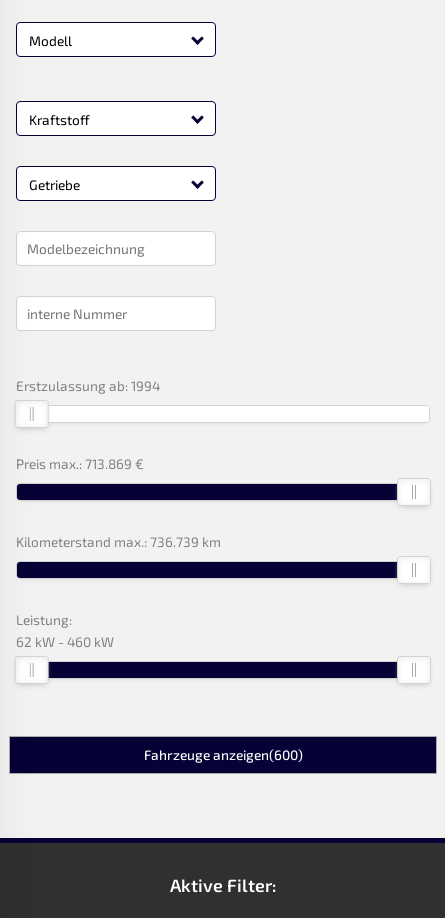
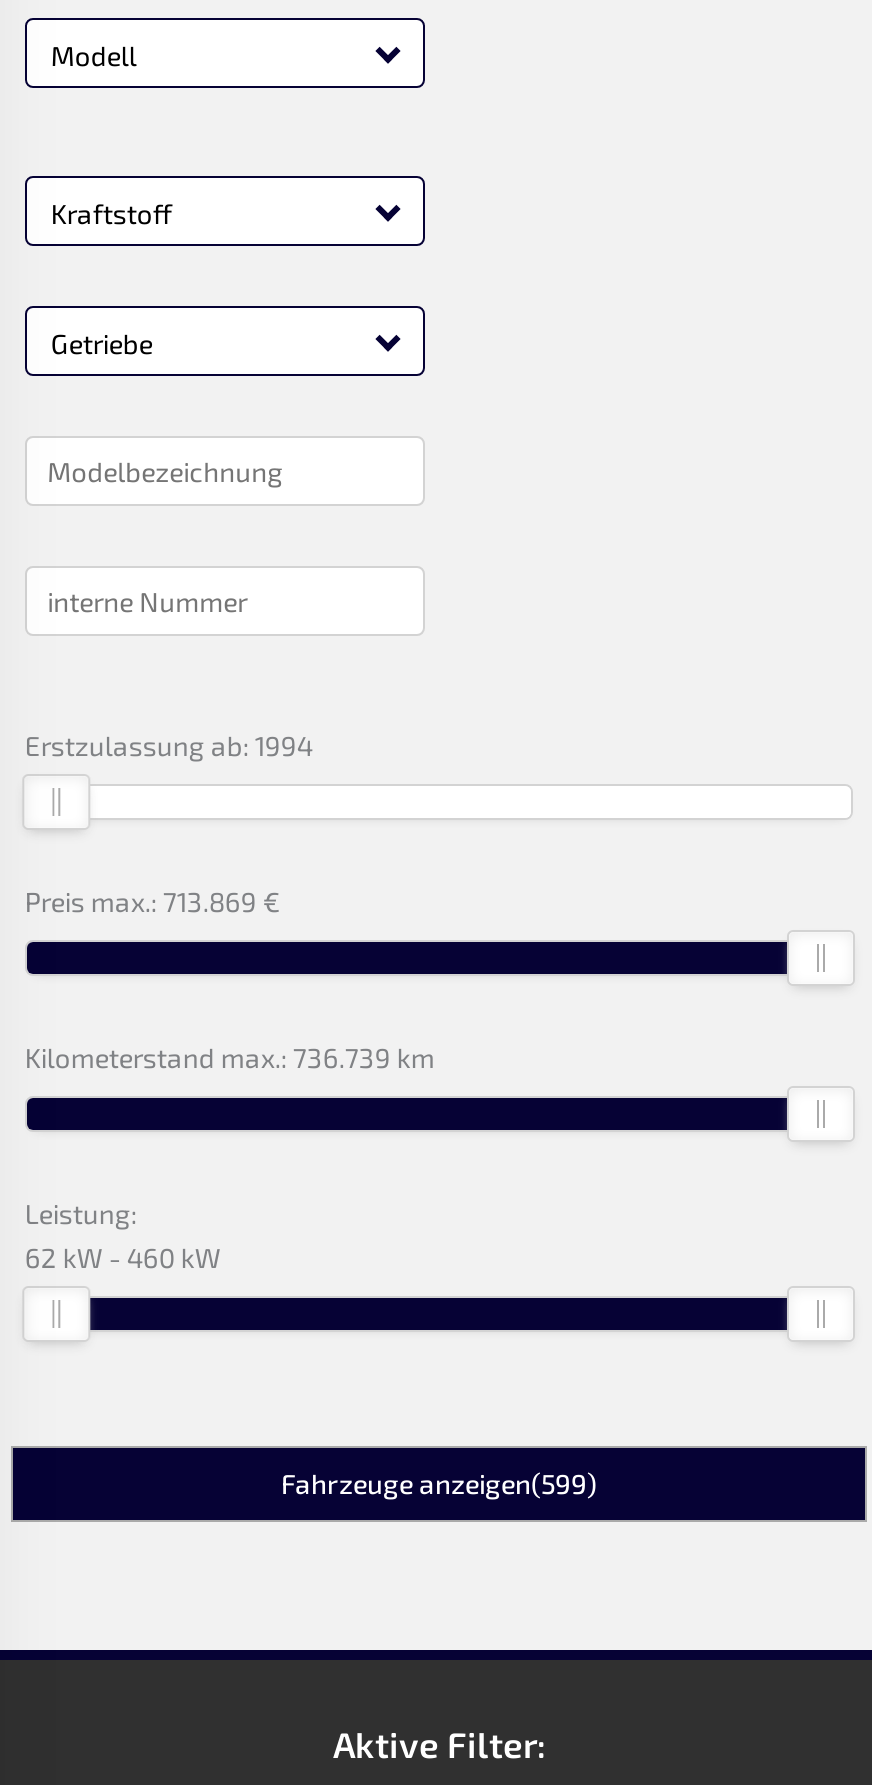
[143,746,302,763] Fahrzeuge anzeigen(600) -> [281,1465,597,1499] Fahrzeuge anzeigen(599)

